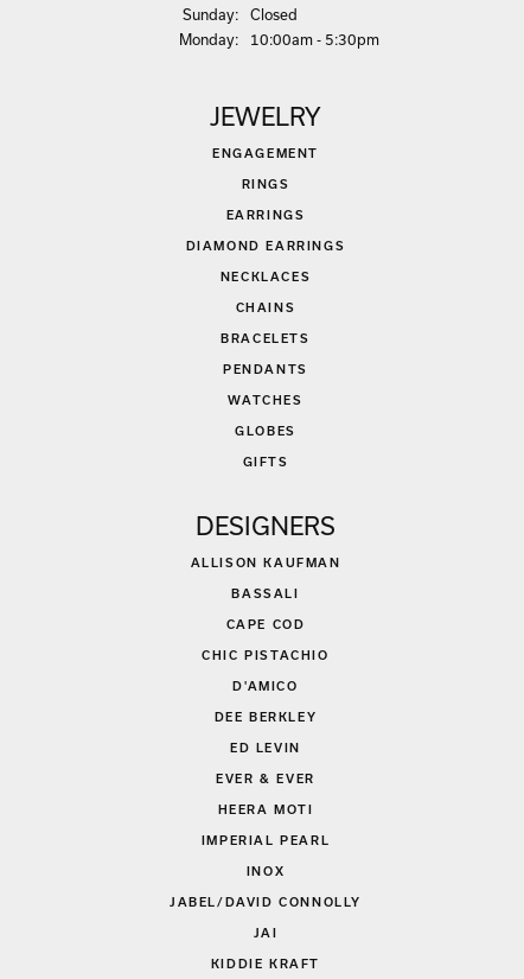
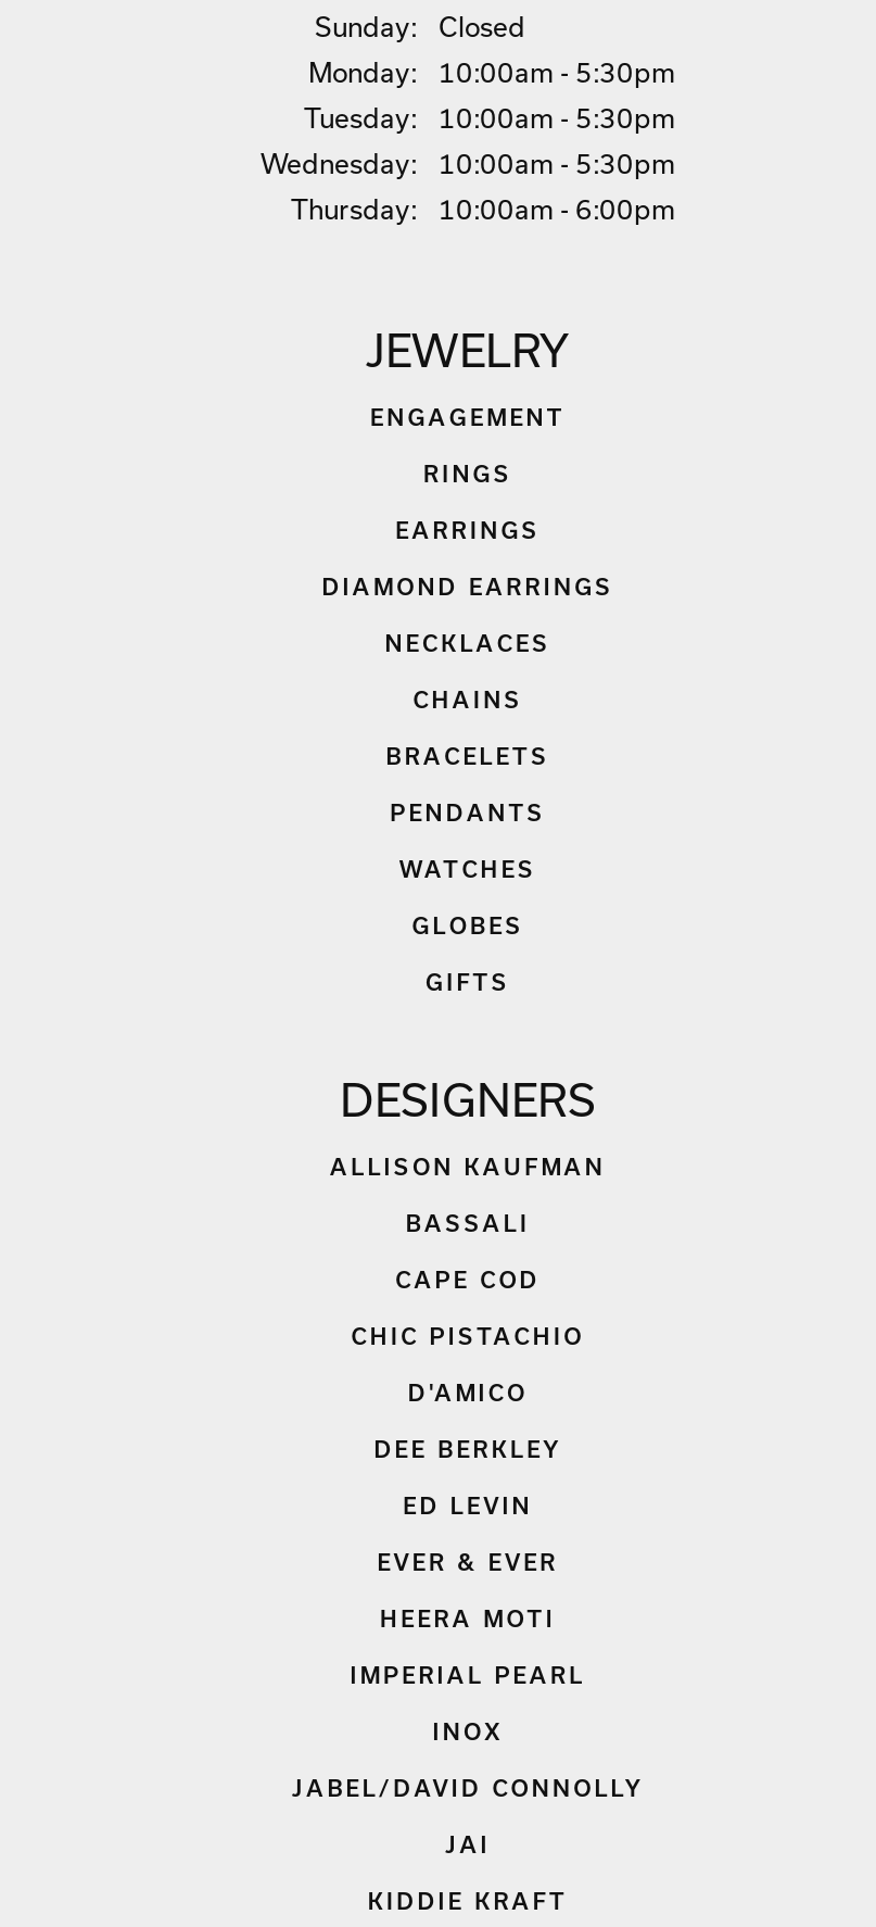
none -> [261,102,675,223] Tuesday: | 10:00am - 5:30pm | Wednesday: | 10:00am - 5:30pm | Thu rsday: | 10:00am - 6:00pm

